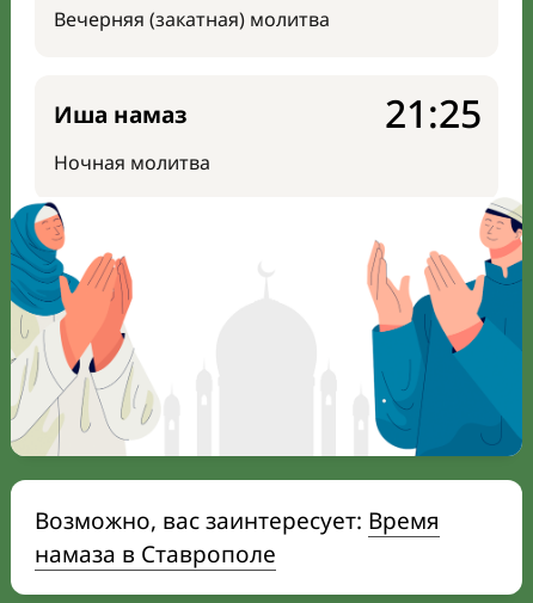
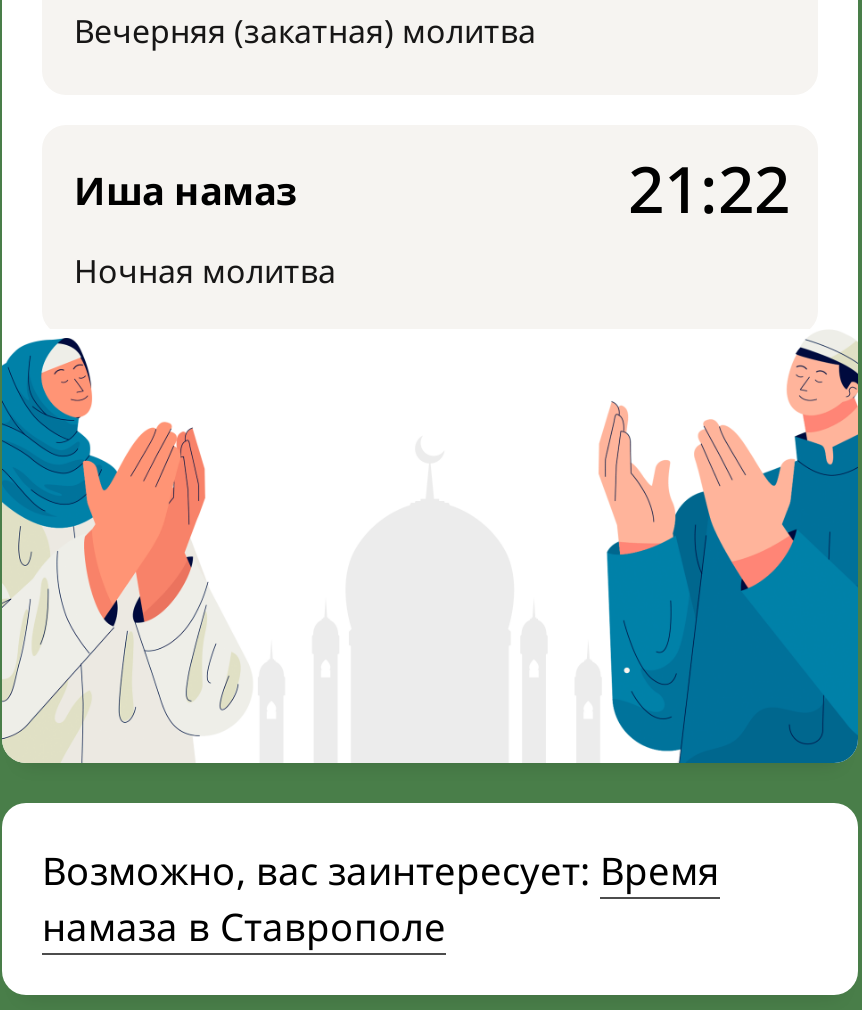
[385,87,482,139] 21:25 -> [628,145,790,231] 21:22

